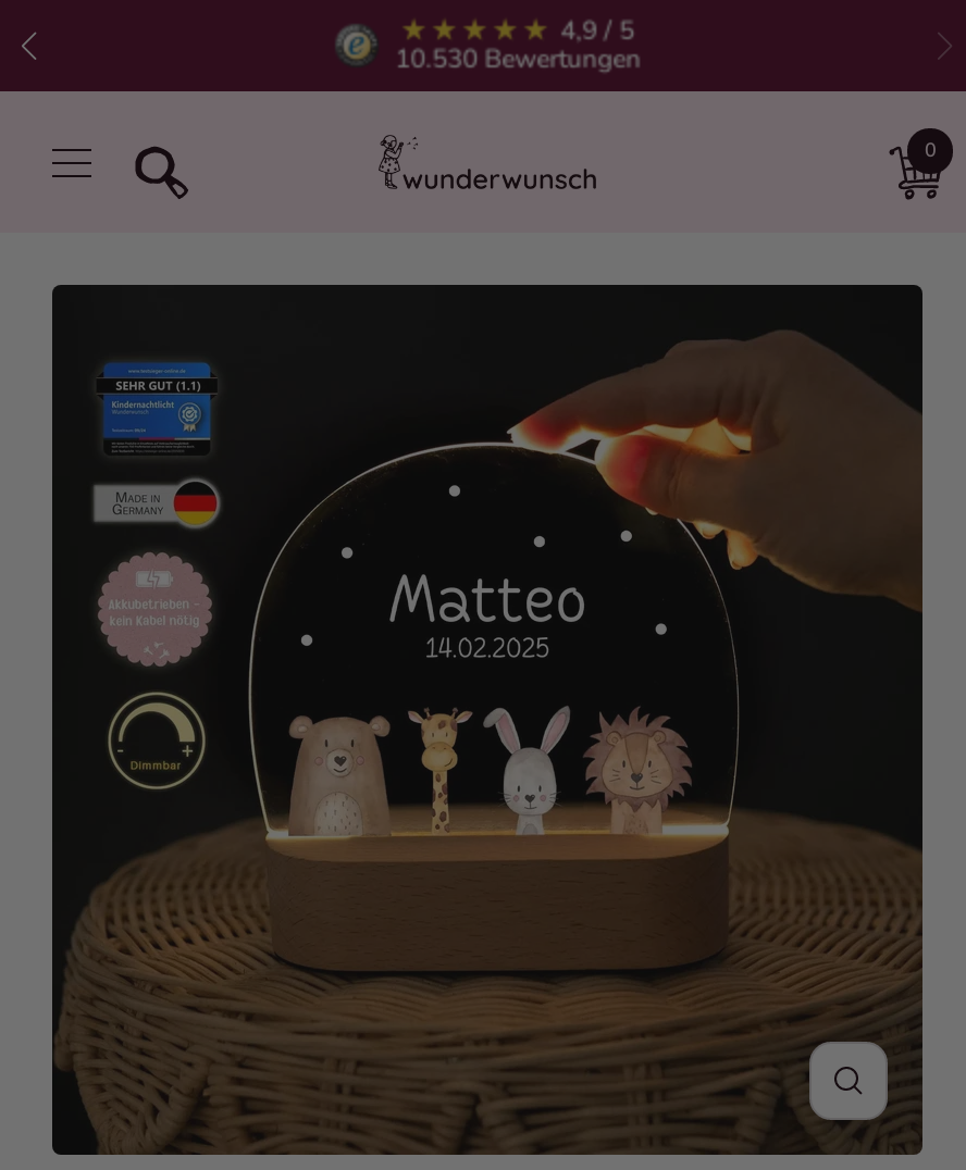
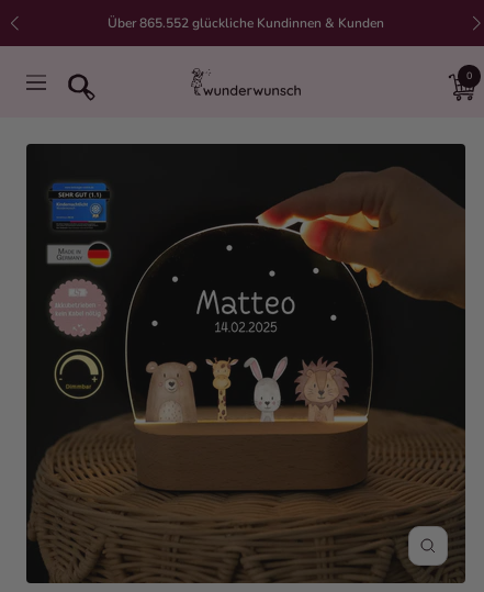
[395,13,641,76] 4,9 / 5 | 10.530 Bewertungen -> [108,14,384,32] Über 865.552 glückliche Kundinnen & Kunden

